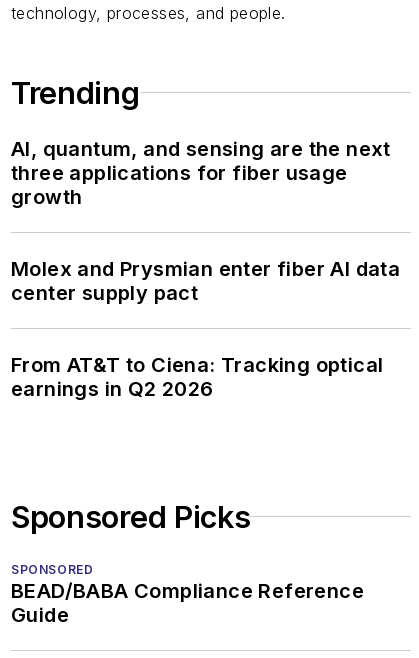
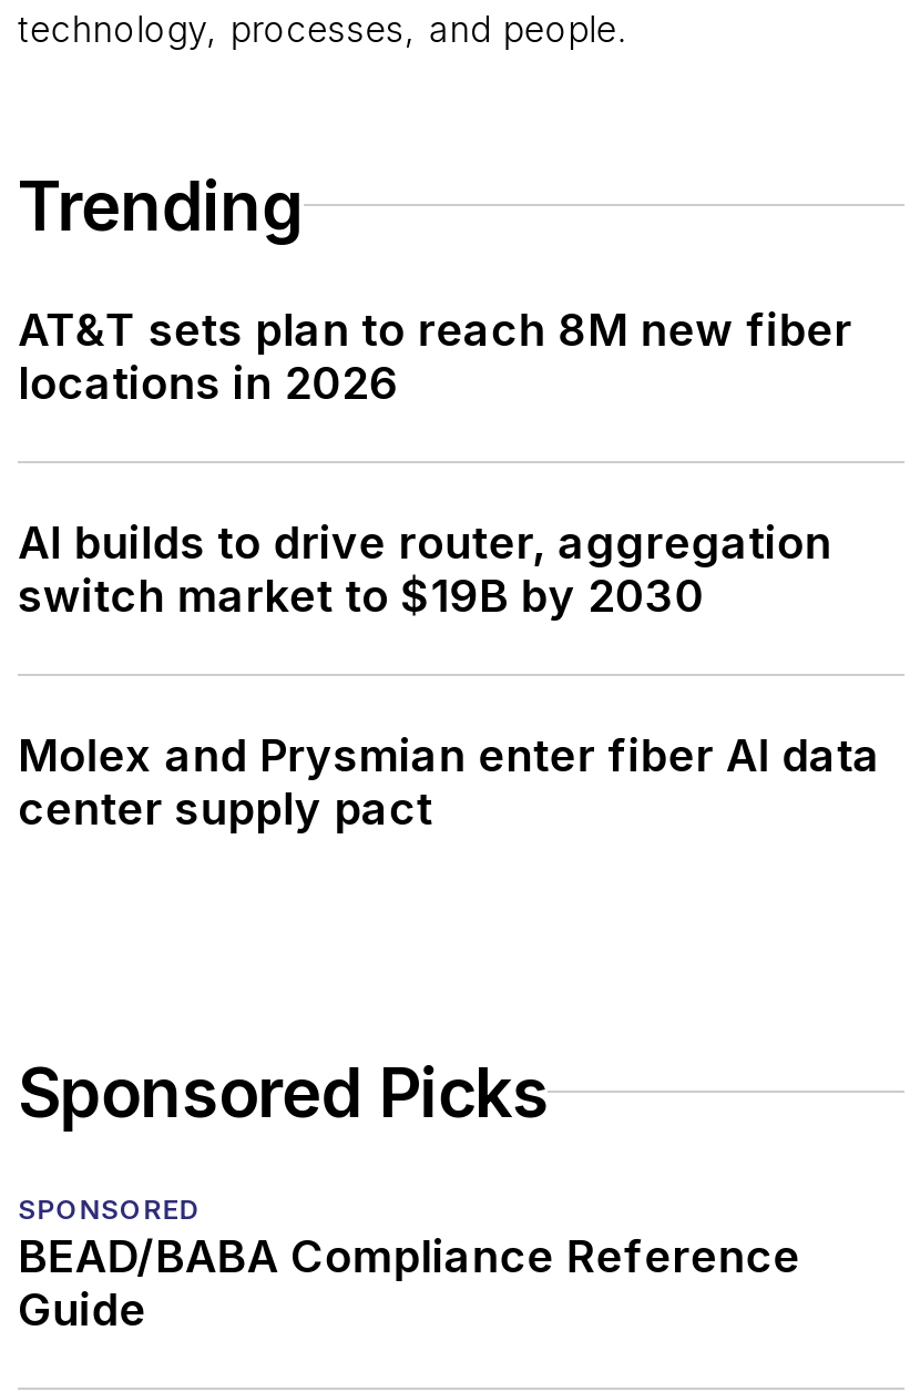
[11,137,391,209] AI, quantum, and sensing are the next | three applications for fiber usage | growth -> [18,303,852,623] AT&T sets plan to reach 8M new fiber | locations in 2026 | AI builds to drive router, aggregation | switch market to $19B by 2030
moved [11,257,400,305] -> [18,729,881,835]: Molex and Prysmian enter fiber AI data | center supply pact
[11,353,383,401] From AT&T to Ciena: Tracking optical | earnings in Q2 2026 -> none

